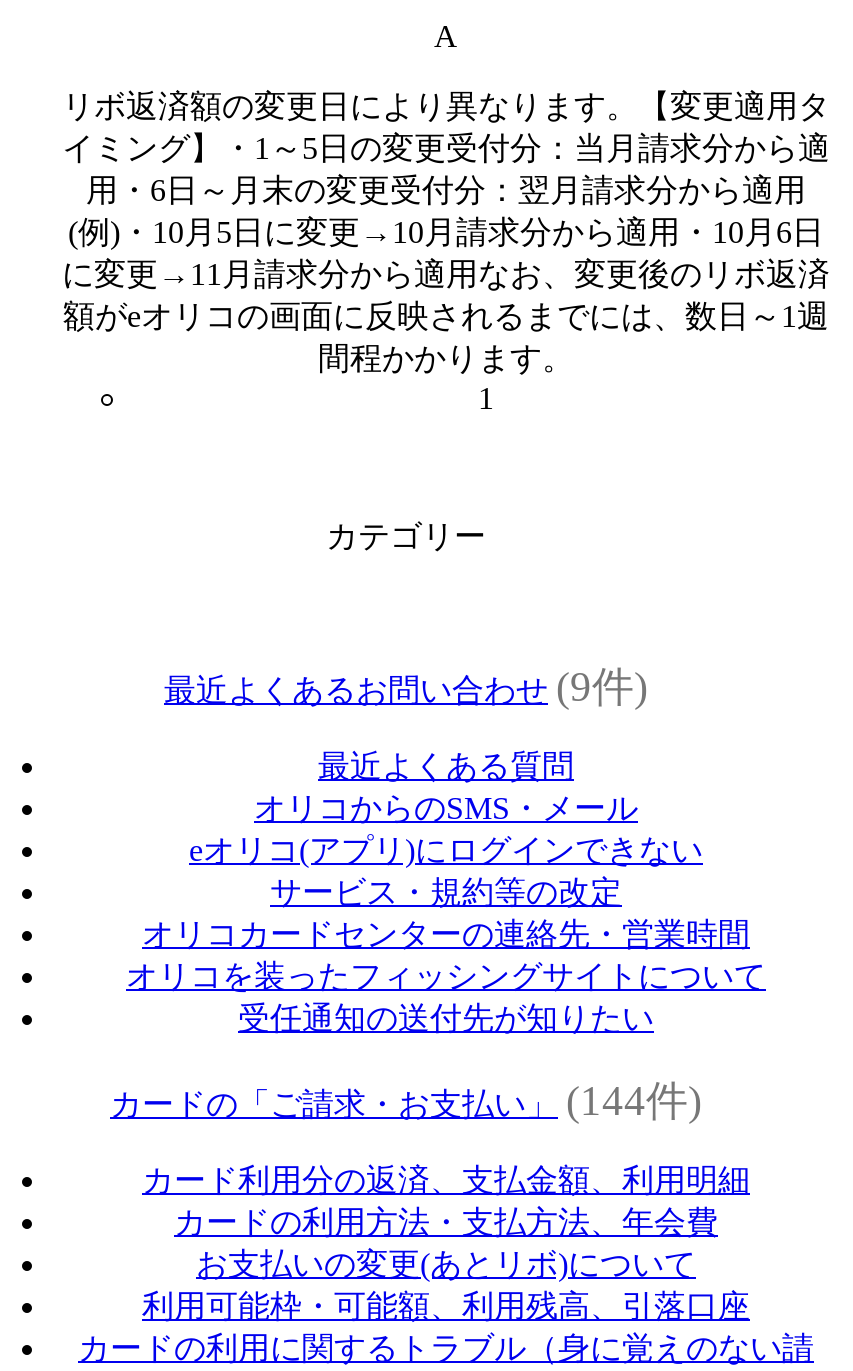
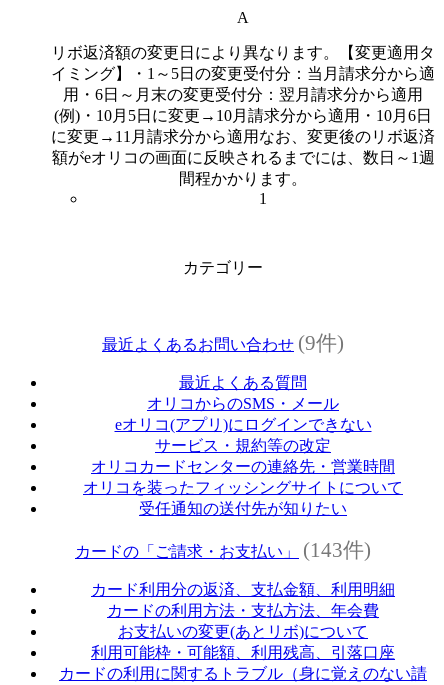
[110,1077,702,1123] カードの「ご請求・お支払い」 (144件) -> [75,538,371,561] カードの「ご請求・お支払い」 (143件)

